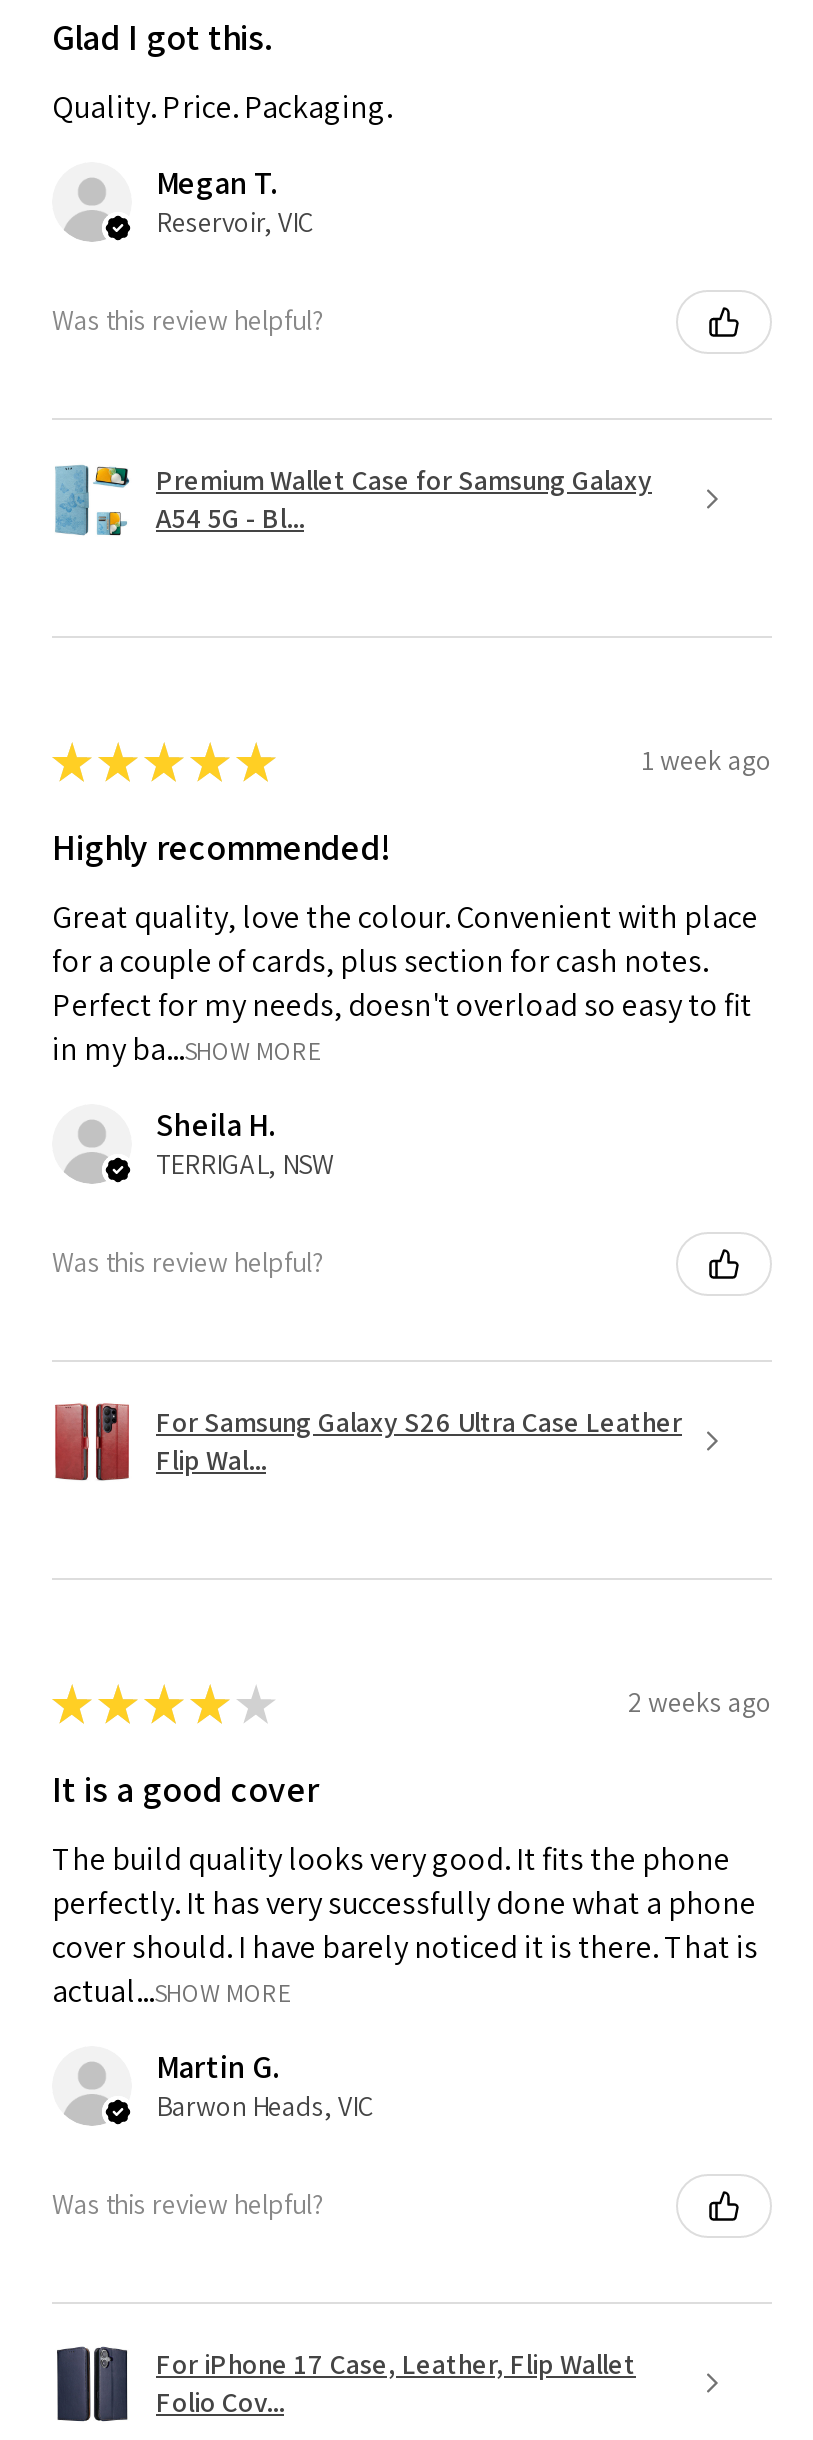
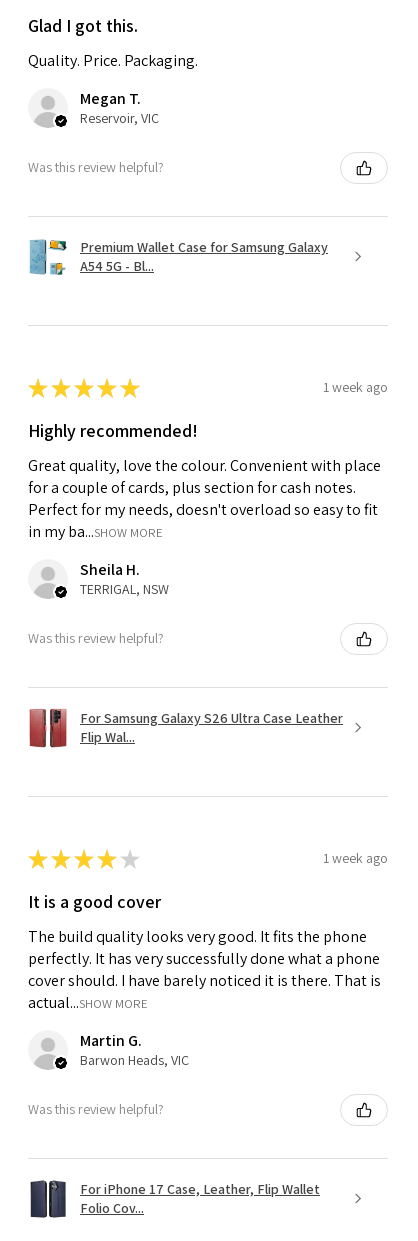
[628,1685,772,1721] 2 weeks ago -> [323,849,388,867] 1 week ago

